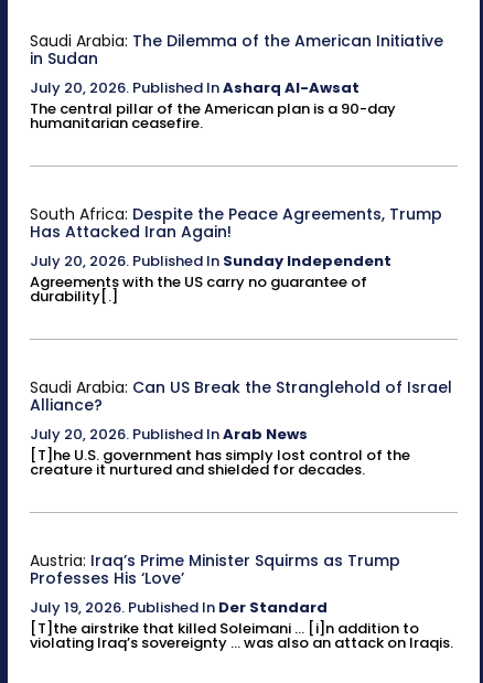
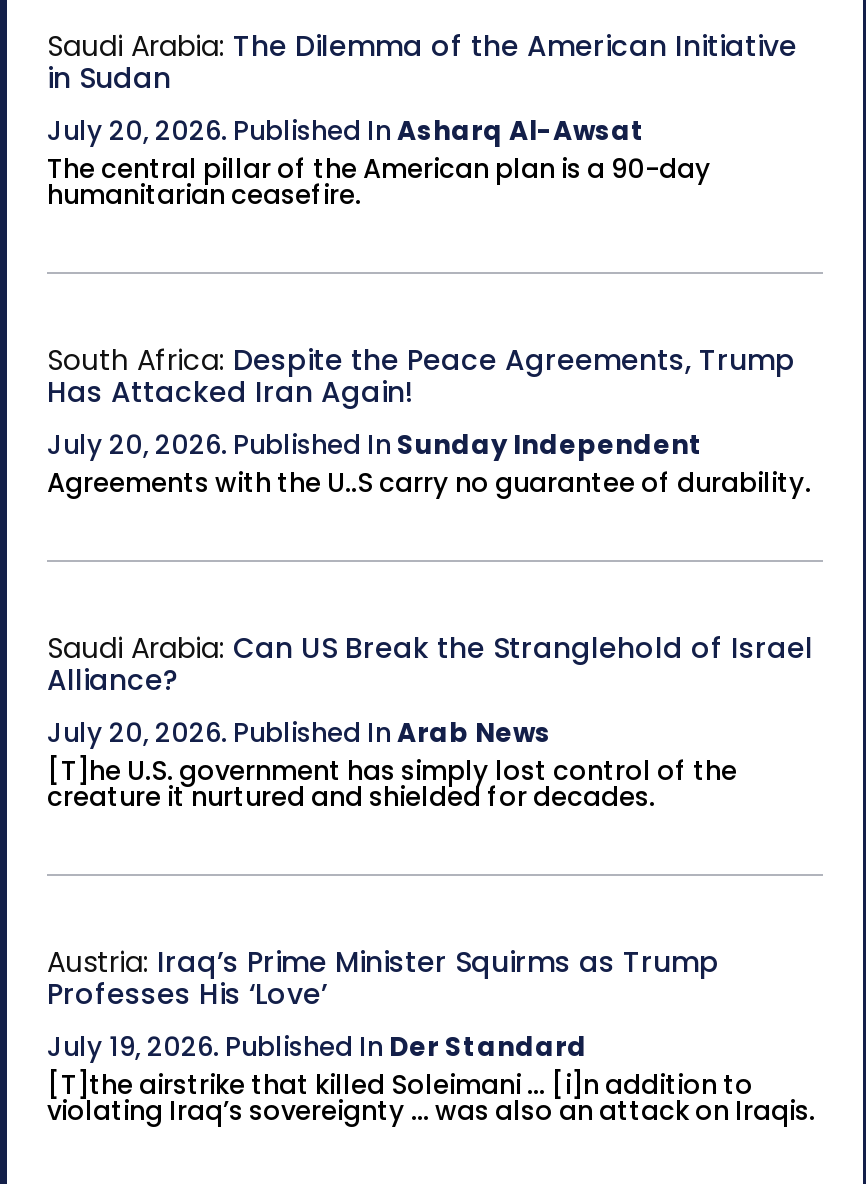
[30,271,367,307] Agreements with the US carry no guarantee of | durability[.] -> [47,464,811,502] Agreements with the U..S carry no guarantee of durability.

